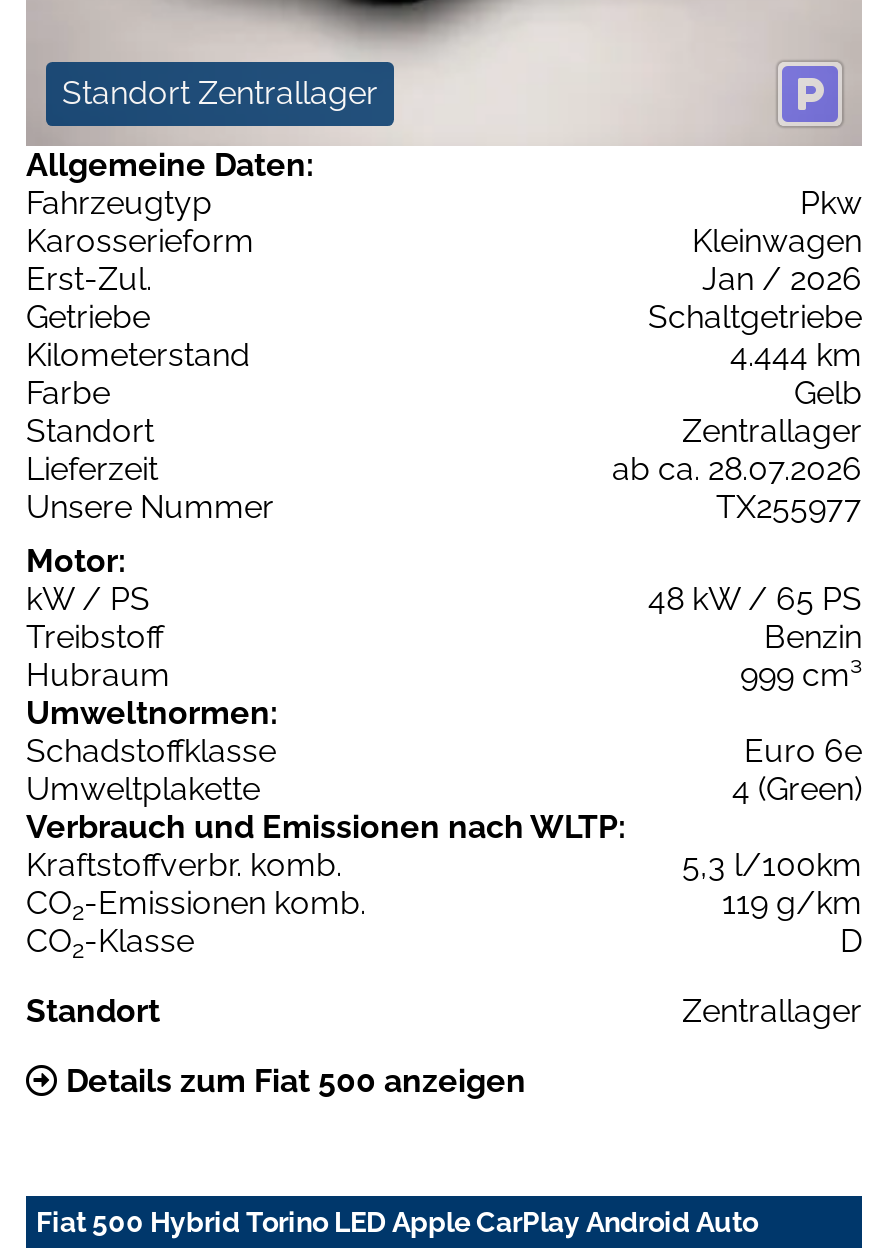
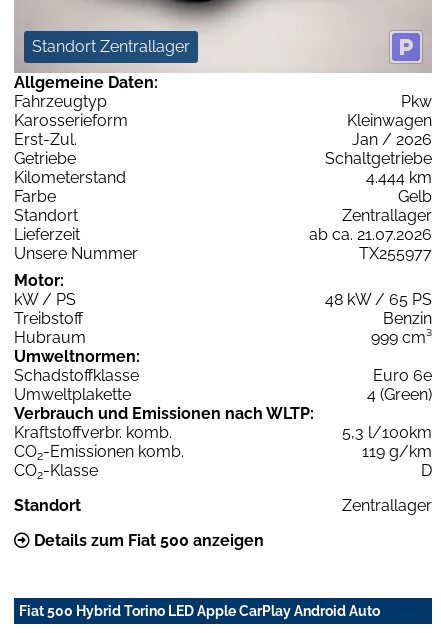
[612,450,862,488] ab ca. 28.07.2026 -> [309,225,432,244] ab ca. 21.07.2026

